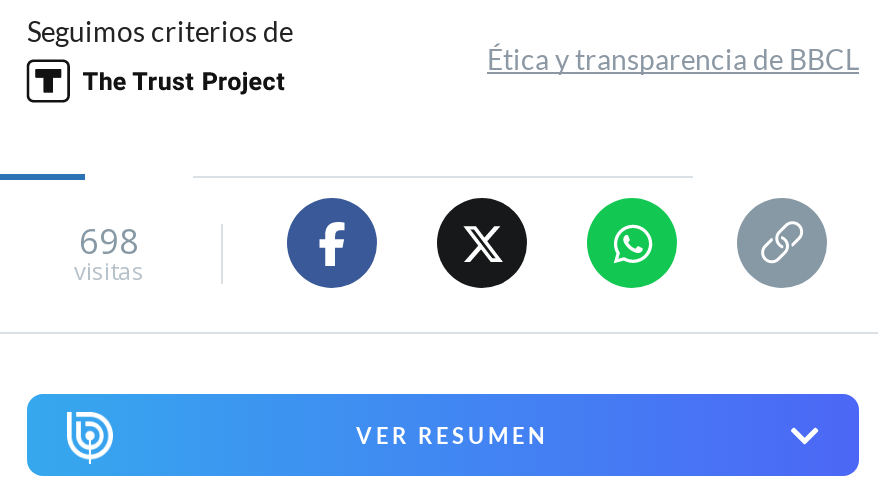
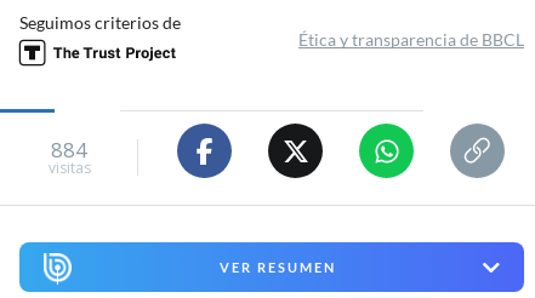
[79,218,139,264] 698 -> [51,136,87,164] 884

